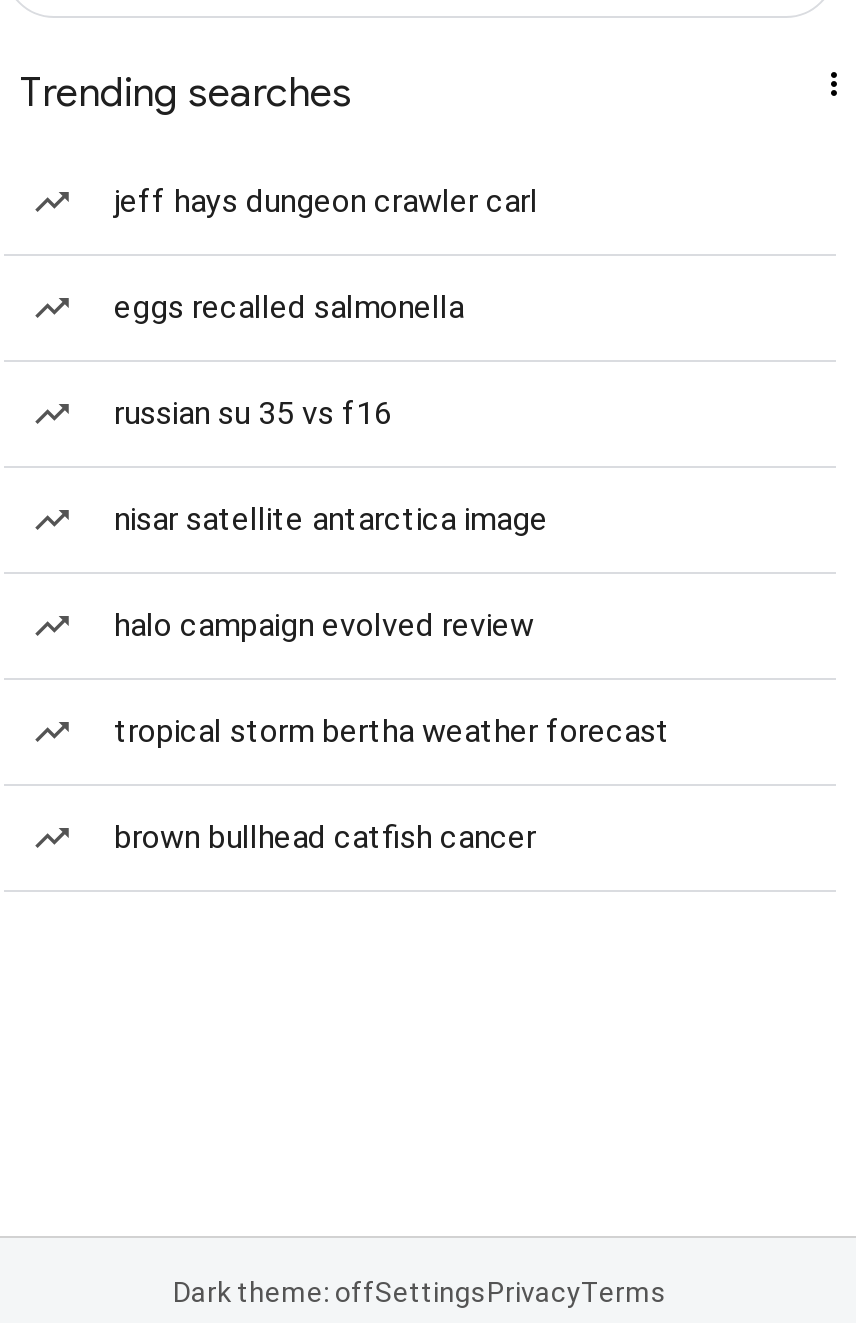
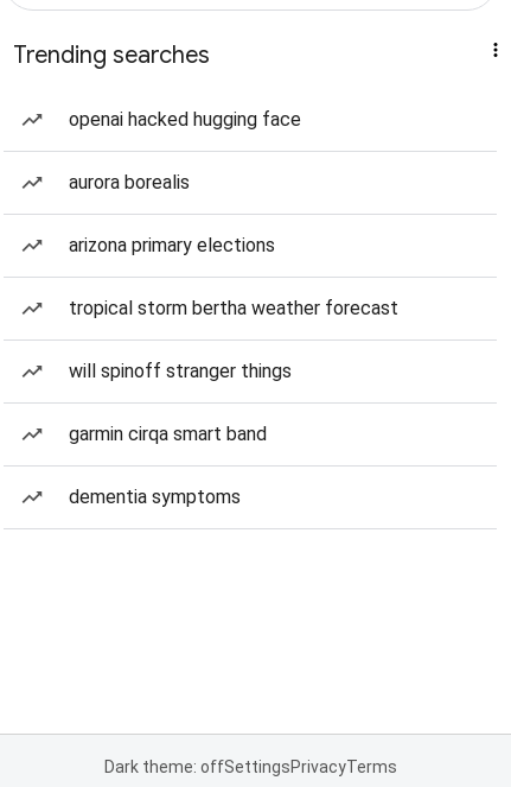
[114,182,548,644] jeff hays dungeon crawler carl | eggs recalled salmonella | russian su 35 vs f16 | nisar satellite antarctica image | halo campaign evolved review -> [69,108,301,256] openai hacked hugging face | aurora borealis | arizona primary elections
moved [114,712,670,750] -> [69,297,398,319]: tropical storm bertha weather forecast
[114,818,536,856] brown bullhead catfish cancer -> [69,360,292,508] will spinoff stranger things | garmin cirqa smart band | dementia symptoms

